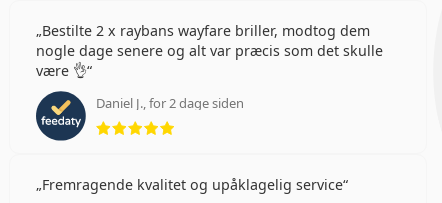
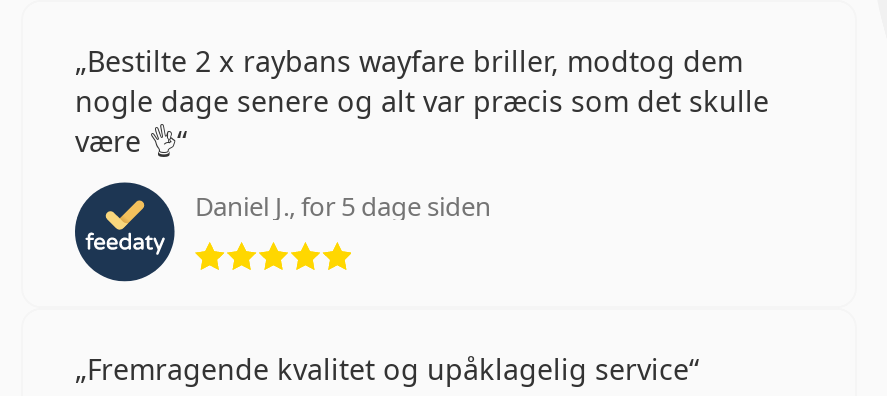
[96,94,244,112] Daniel J., for 2 dage siden -> [195,188,491,224] Daniel J., for 5 dage siden

